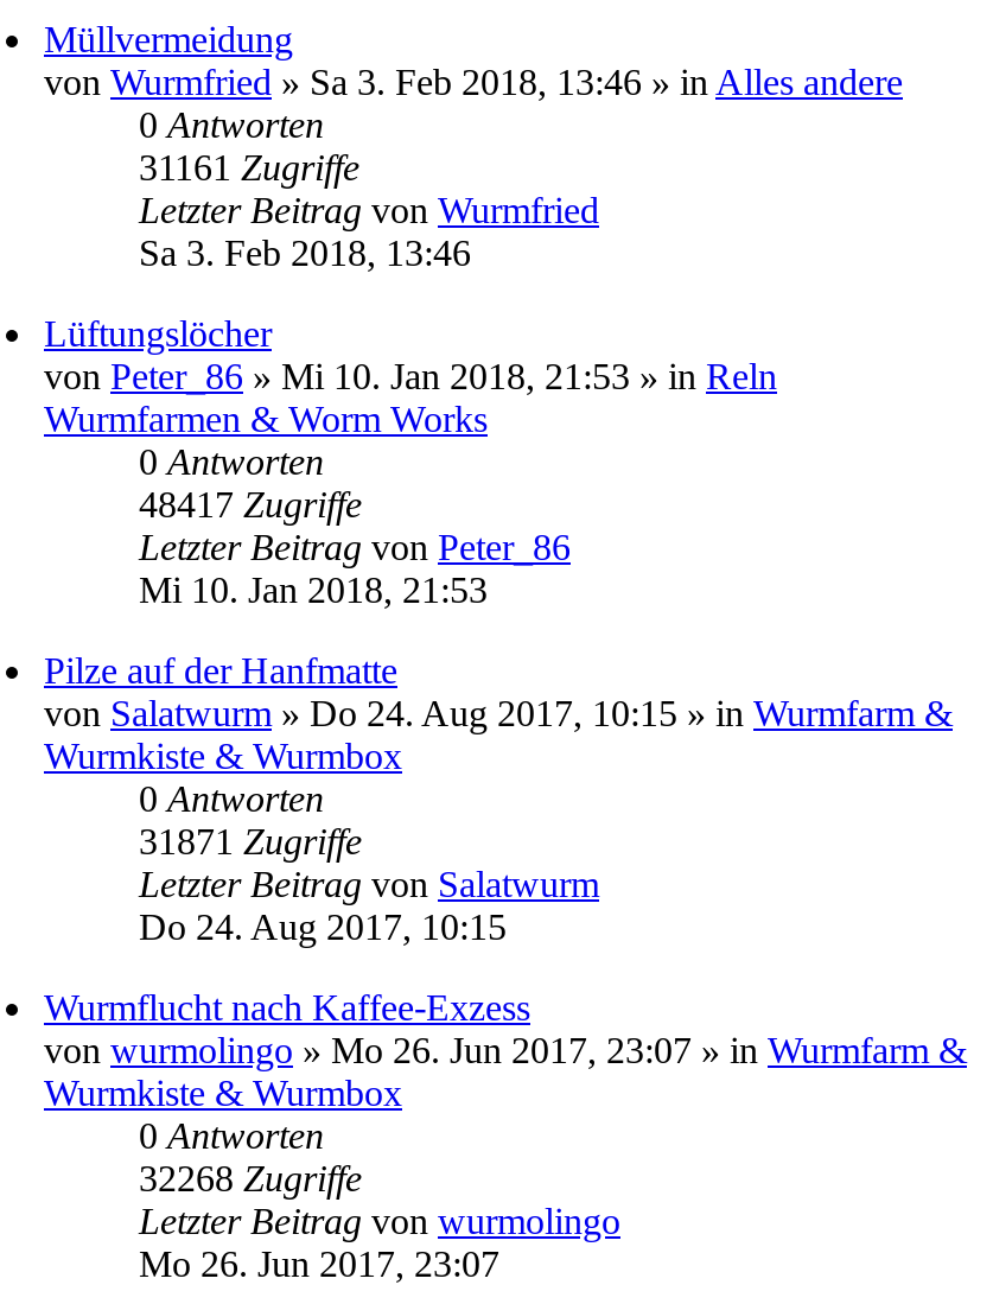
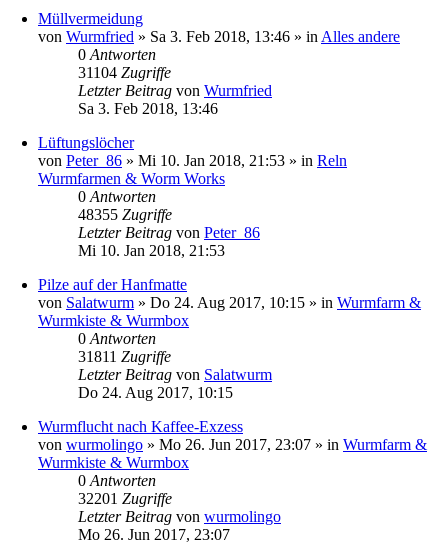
[139,147,359,187] 31161 Zugriffe -> [78,64,171,81] 31104 Zugriffe
[139,484,362,524] 48417 Zugriffe -> [78,206,172,223] 48355 Zugriffe
[139,821,362,861] 31871 Zugriffe -> [78,348,171,365] 31811 Zugriffe
[139,1158,362,1198] 32268 Zugriffe -> [78,490,172,507] 32201 Zugriffe

